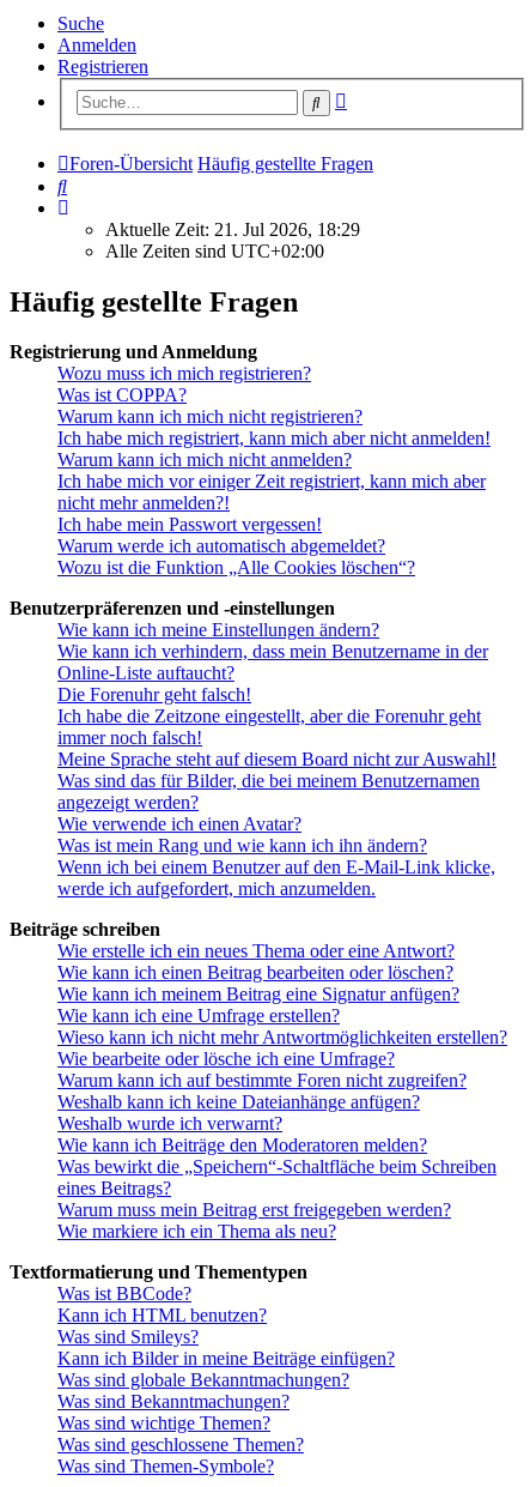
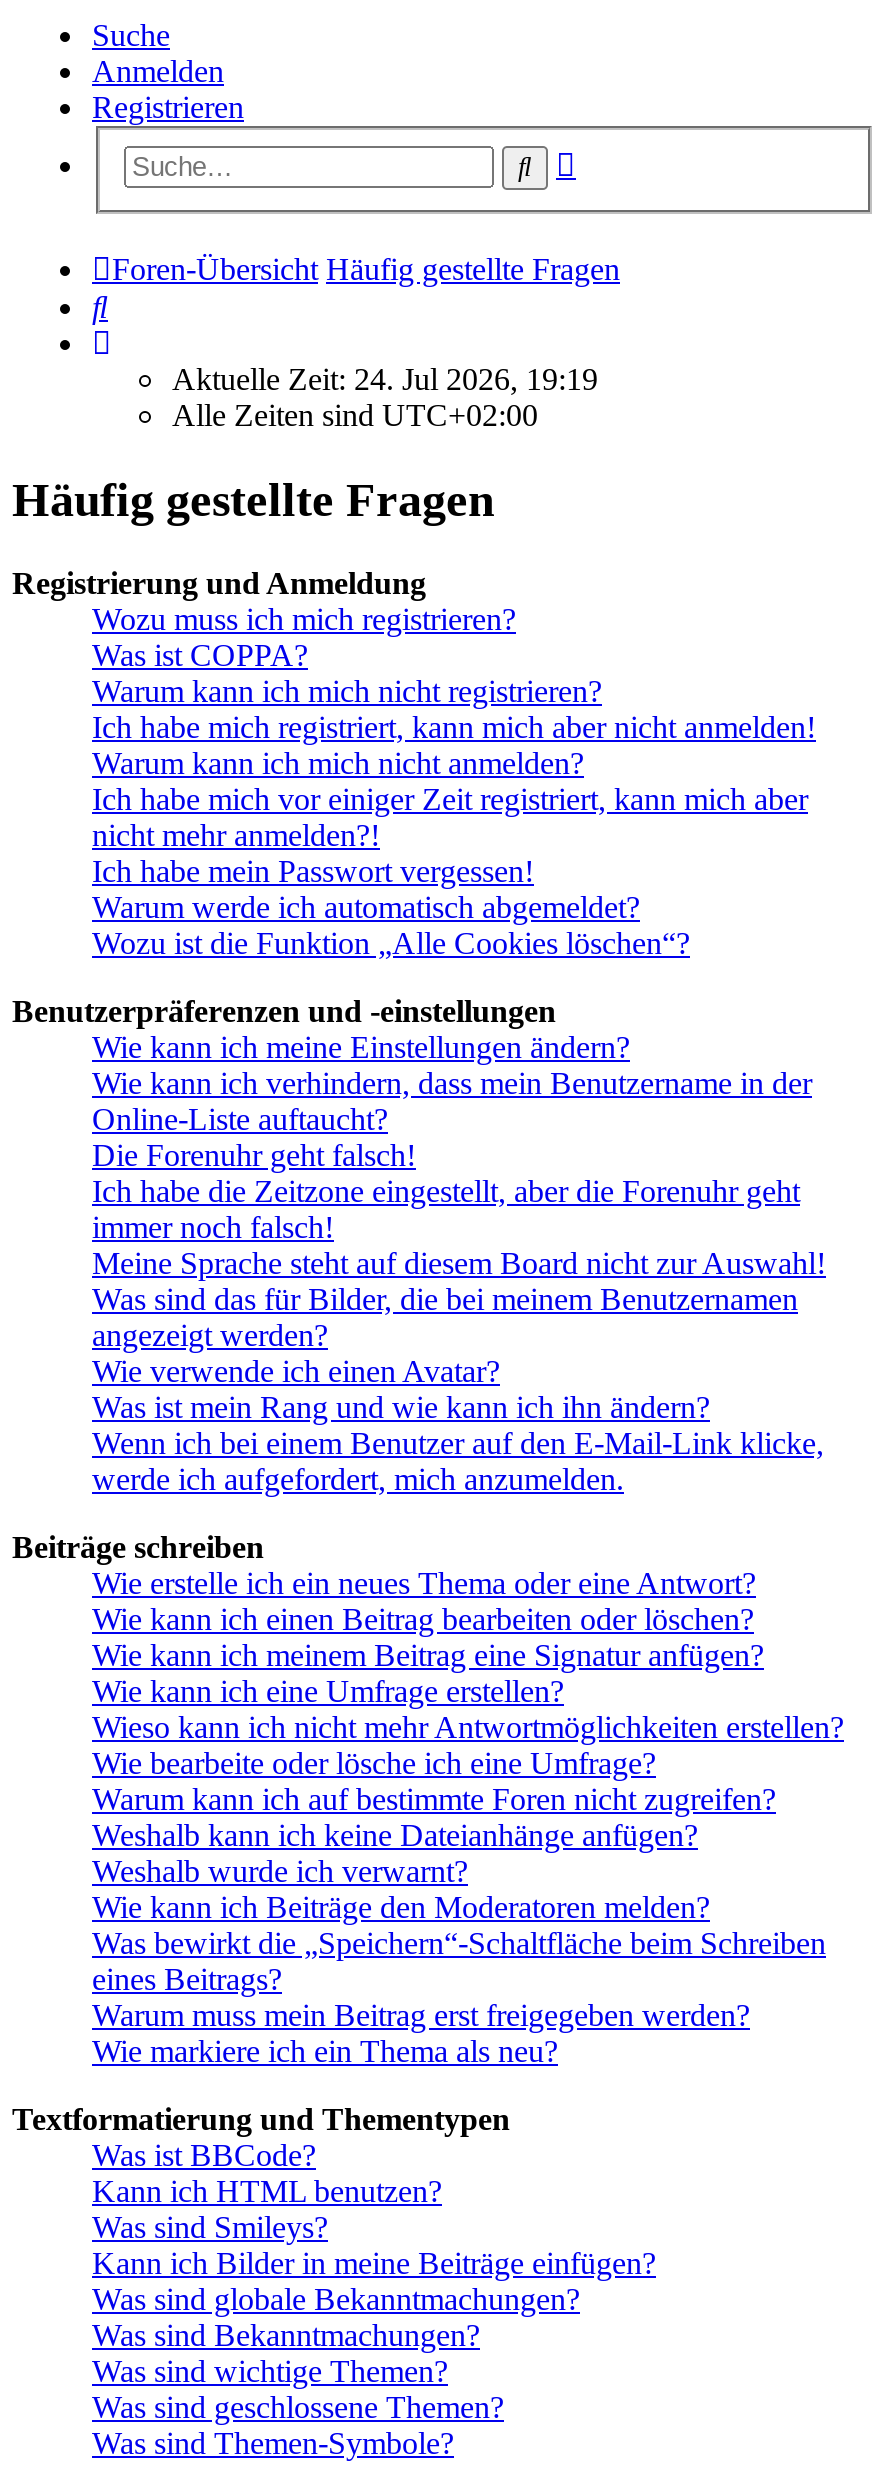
[105,219,360,239] Aktuelle Zeit: 21. Jul 2026, 18:29 -> [172,361,598,395] Aktuelle Zeit: 24. Jul 2026, 19:19

